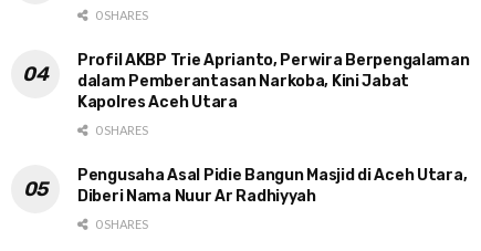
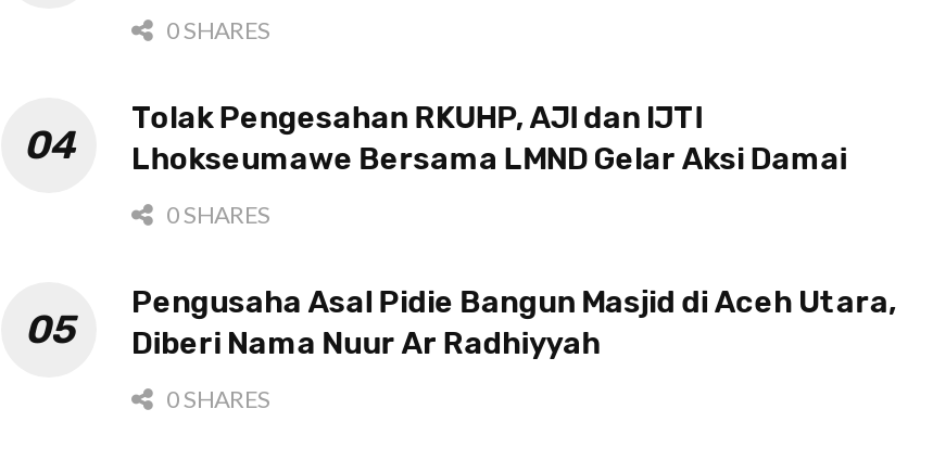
[77,51,470,112] Profil AKBP Trie Aprianto, Perwira Berpengalaman | dalam Pemberantasan Narkoba, Kini Jabat | Kapolres Aceh Utara -> [131,101,847,179] Tolak Pengesahan RKUHP, AJI dan IJTI | Lhokseumawe Bersama LMND Gelar Aksi Damai

